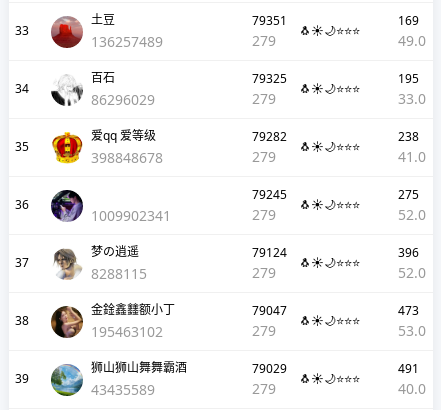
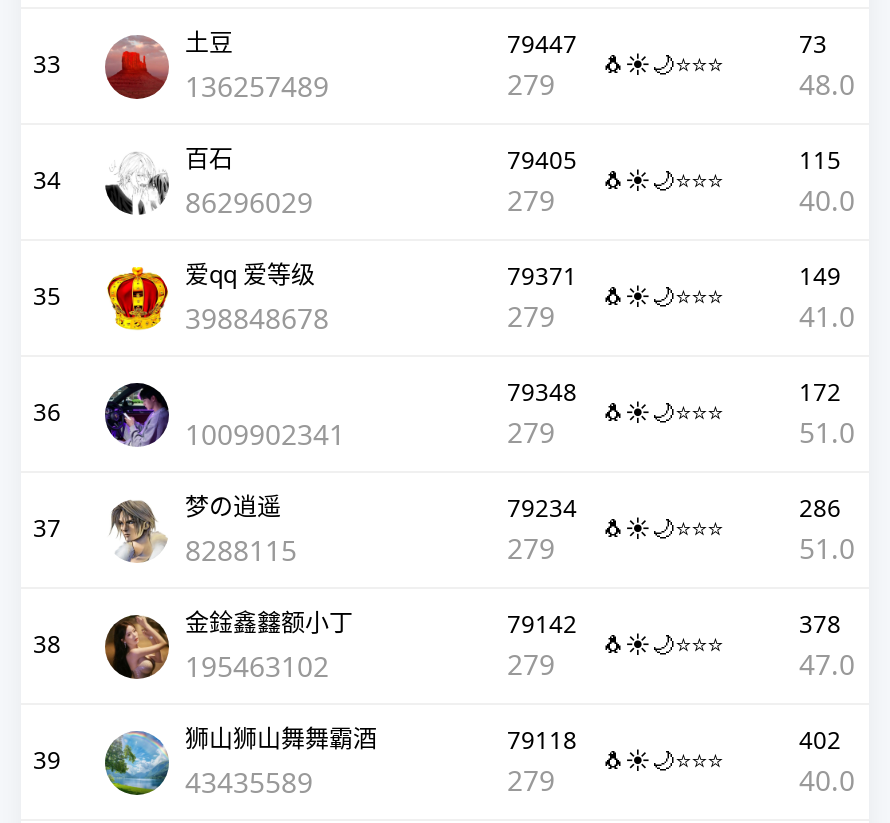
[252,12,287,29] 79351 -> [507,27,577,61] 79447
[398,12,419,29] 169 -> [799,27,827,61] 73
[398,31,426,50] 49.0 -> [799,65,855,103] 48.0
[252,70,287,87] 79325 -> [507,143,577,177] 79405
[398,70,419,87] 195 -> [799,143,841,177] 115
[398,89,426,108] 33.0 -> [799,181,855,219] 40.0
[252,128,287,145] 79282 -> [507,259,577,293] 79371
[398,128,419,145] 238 -> [799,259,841,293] 149
[252,186,287,203] 79245 -> [507,375,577,409] 79348
[398,186,419,203] 275 -> [799,375,841,409] 172
[398,205,426,224] 52.0 -> [799,413,855,451] 51.0
[252,244,287,261] 79124 -> [507,491,577,525] 79234
[398,244,419,261] 396 -> [799,491,841,525] 286
[398,263,426,282] 52.0 -> [799,529,855,567] 51.0
[252,302,287,319] 79047 -> [507,607,577,641] 79142
[398,302,419,319] 473 -> [799,607,841,641] 378
[398,321,426,340] 53.0 -> [799,645,855,683] 47.0
[252,360,287,377] 79029 -> [507,723,577,757] 79118
[398,360,419,377] 491 -> [799,723,841,757] 402

